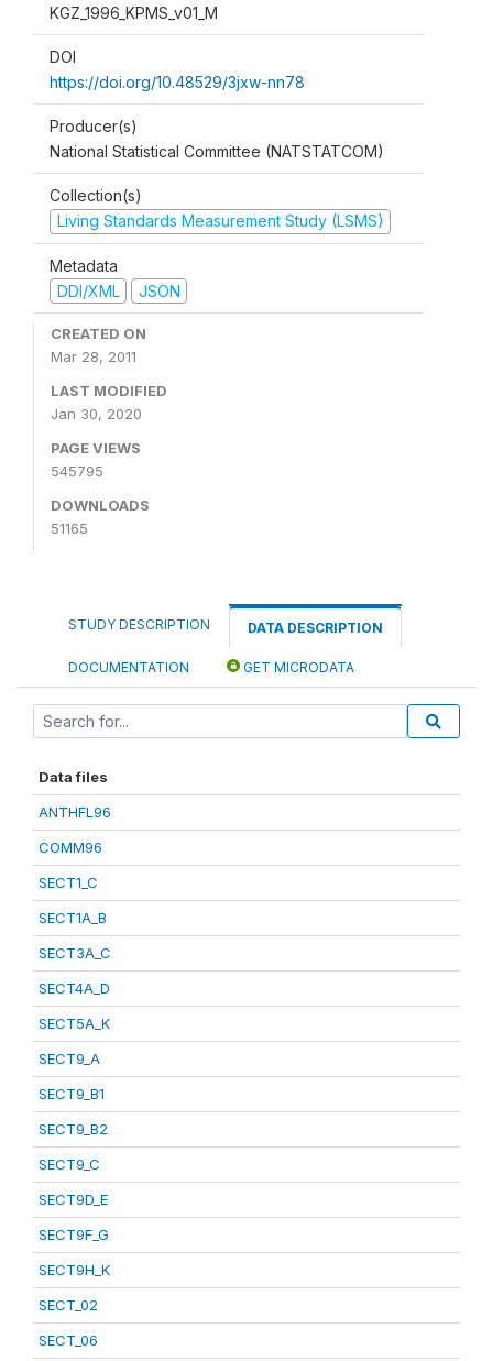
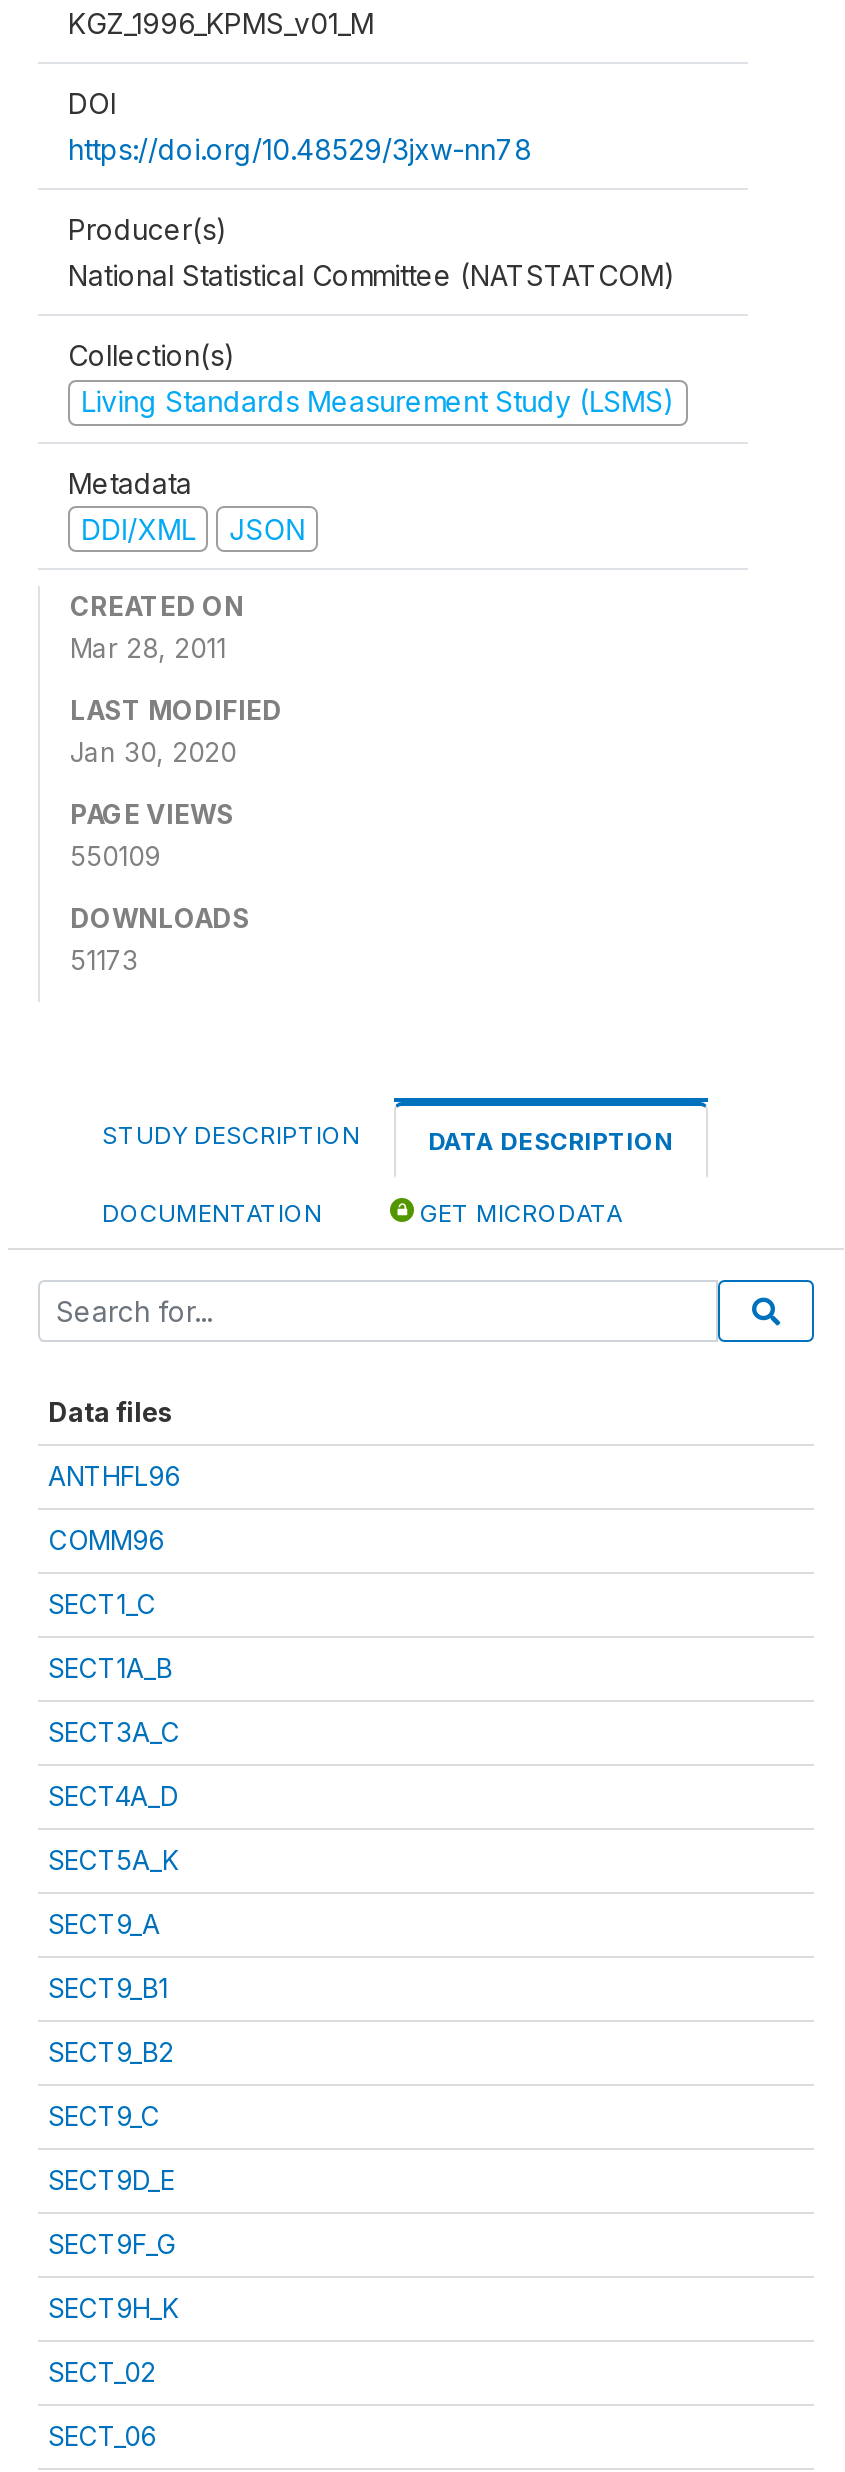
[51,462,103,480] 545795 -> [70,840,160,872] 550109
[51,519,88,537] 51165 -> [70,944,138,976] 51173

